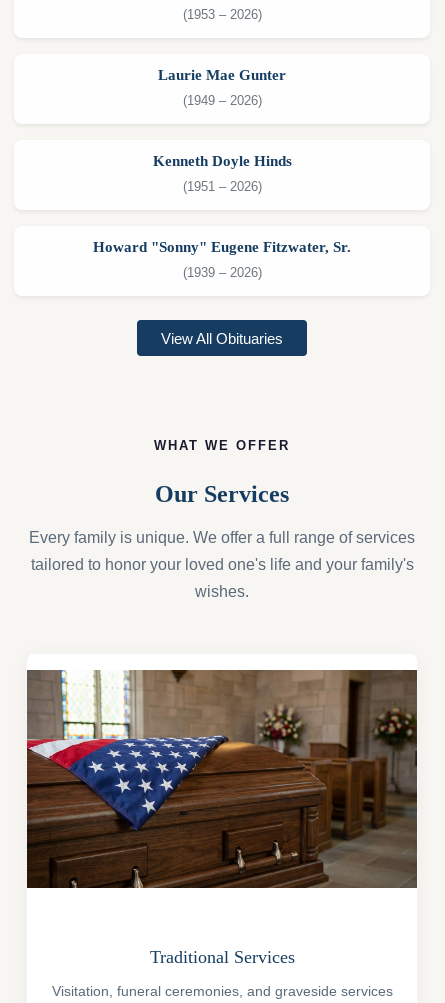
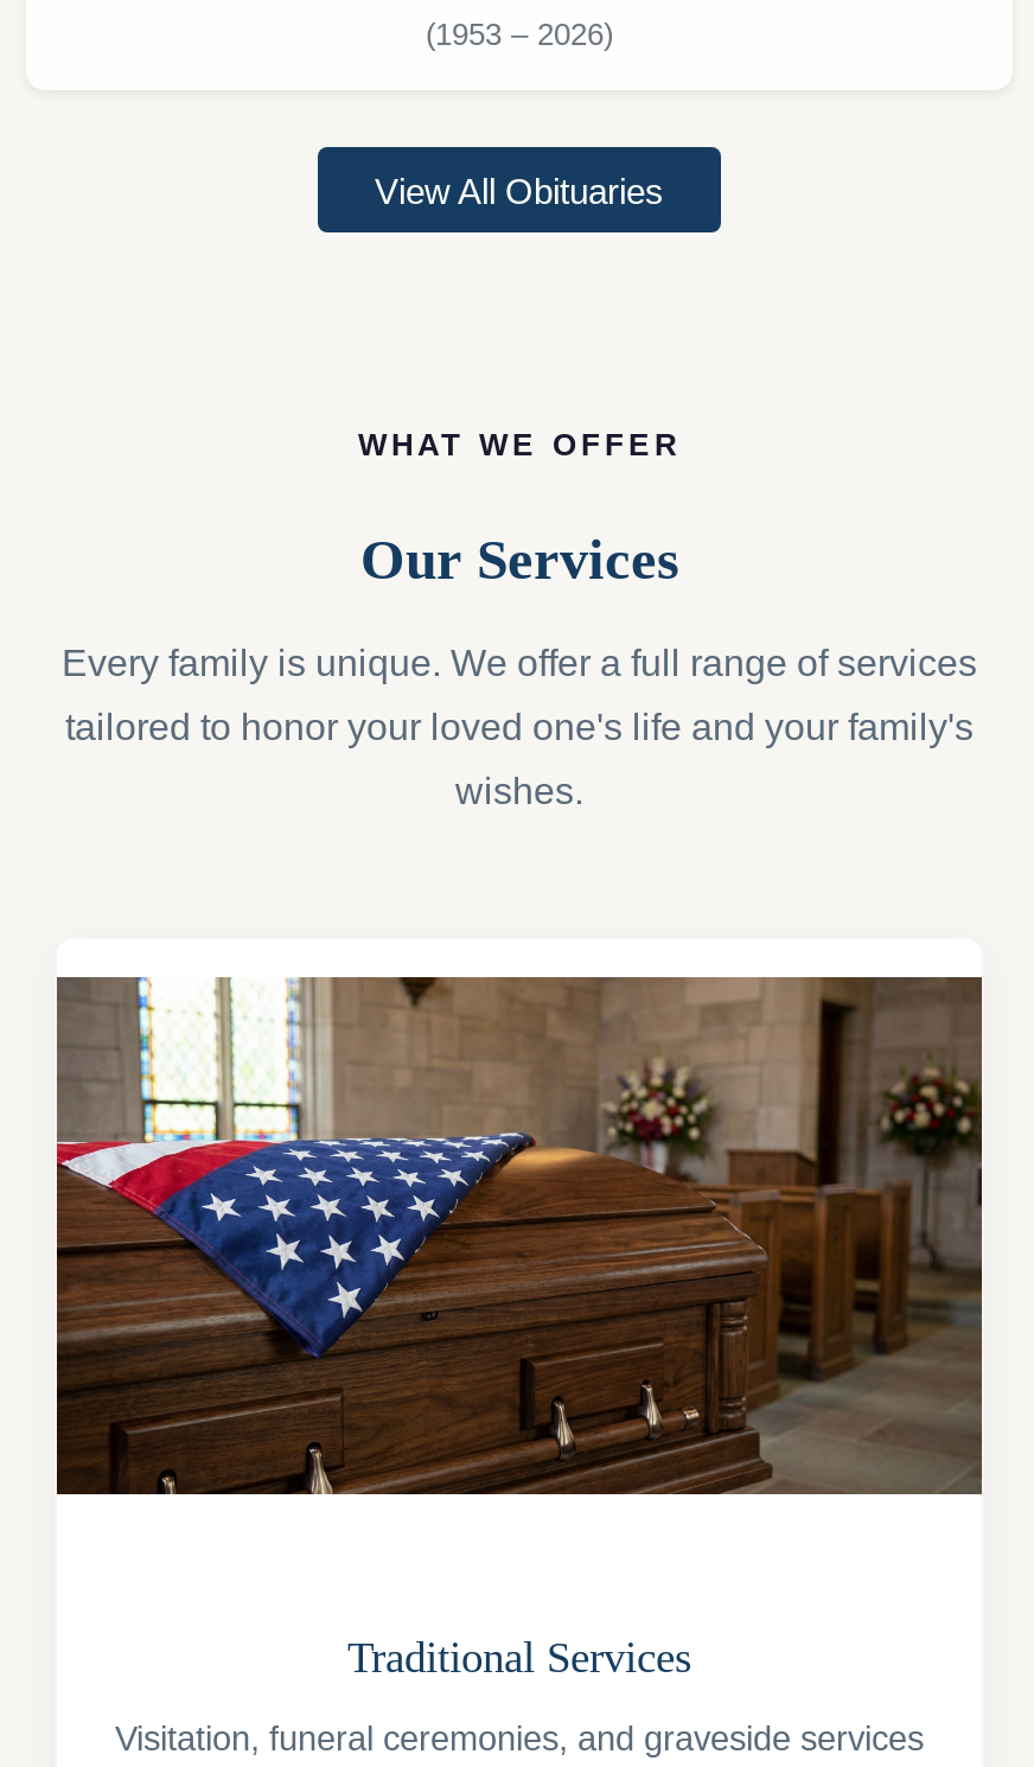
[158,66,286,108] Laurie Mae Gunter | (1949 – 2026) -> none
[152,152,291,194] Kenneth Doyle Hinds | (1951 – 2026) -> none
[93,238,351,280] Howard "Sonny" Eugene Fitzwater, Sr. | (1939 – 2026) -> none

